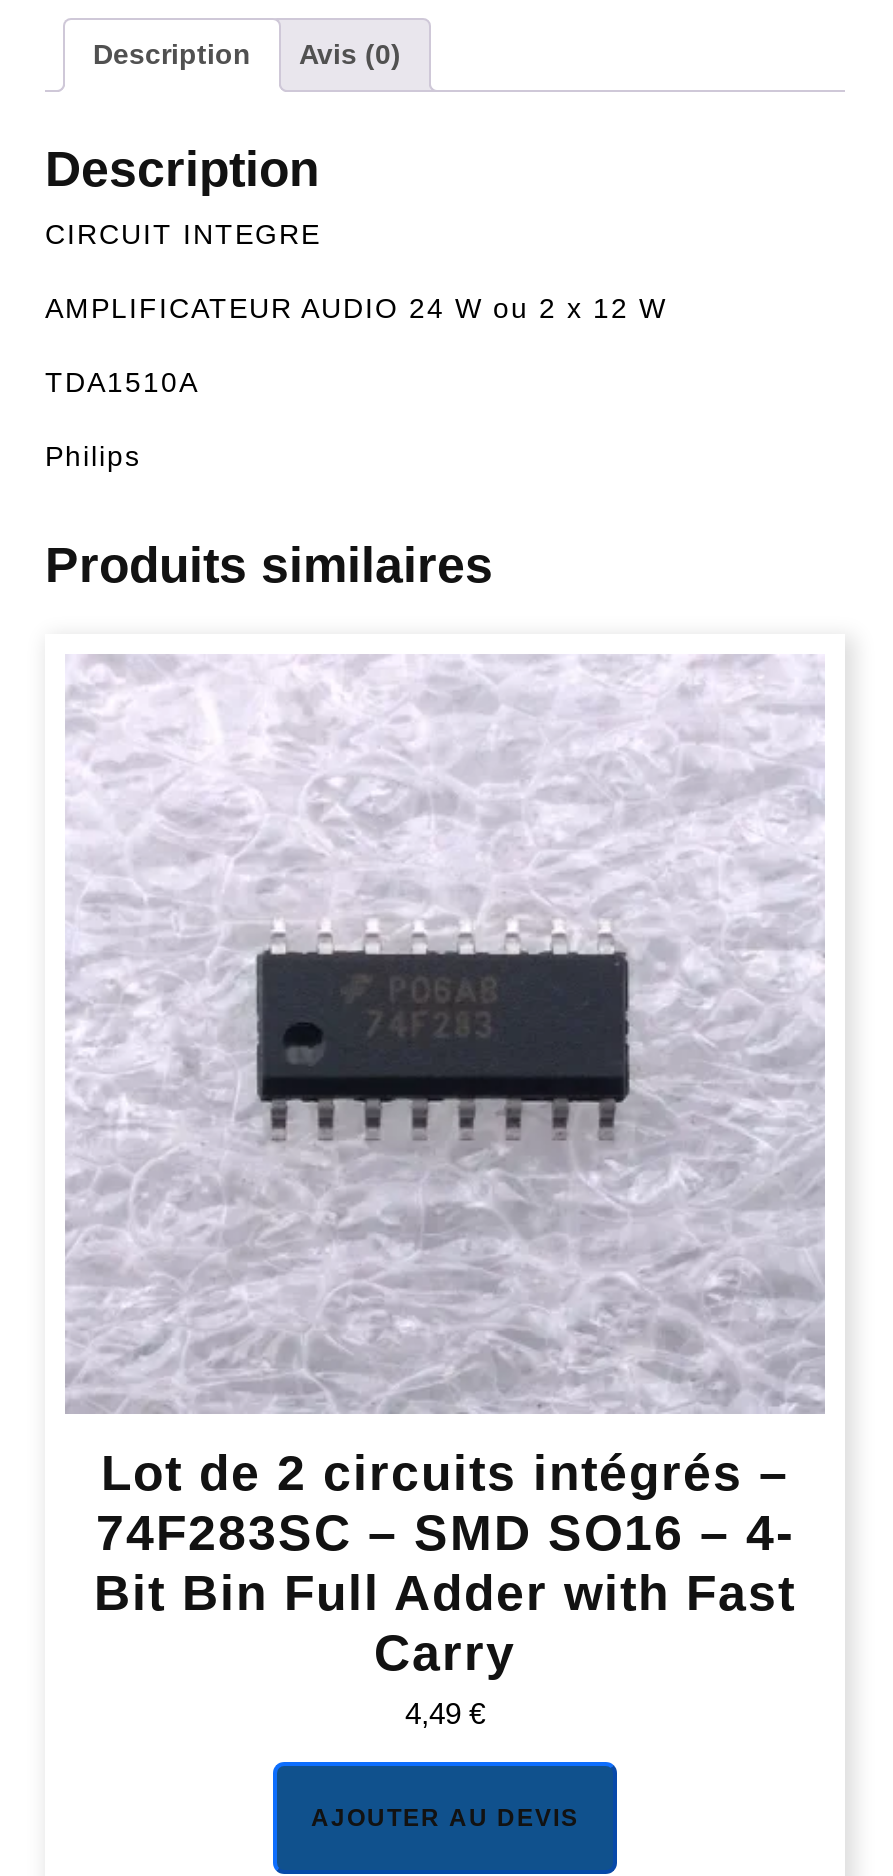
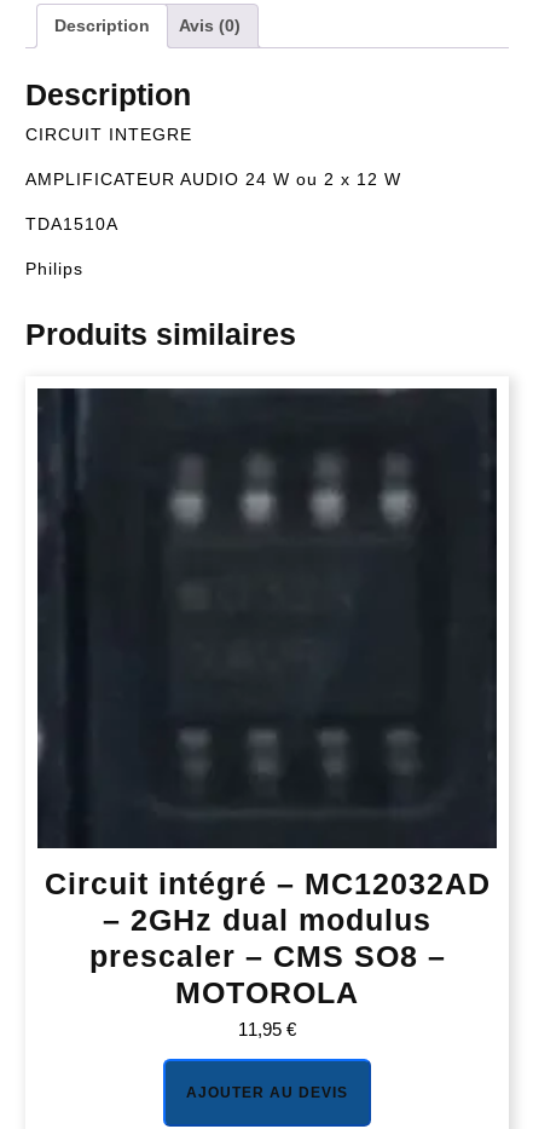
[65,654,825,1730] [image] | Lot de 2 circuits intégrés – | 74F283SC – SMD SO16 – 4- | Bit Bin Full Adder with Fast | Carry | 4,49 € -> [36,387,498,1039] [image] | Circuit intégré – MC12032AD | – 2GHz dual modulus | prescaler – CMS SO8 – | MOTOROLA | 11,95 €

